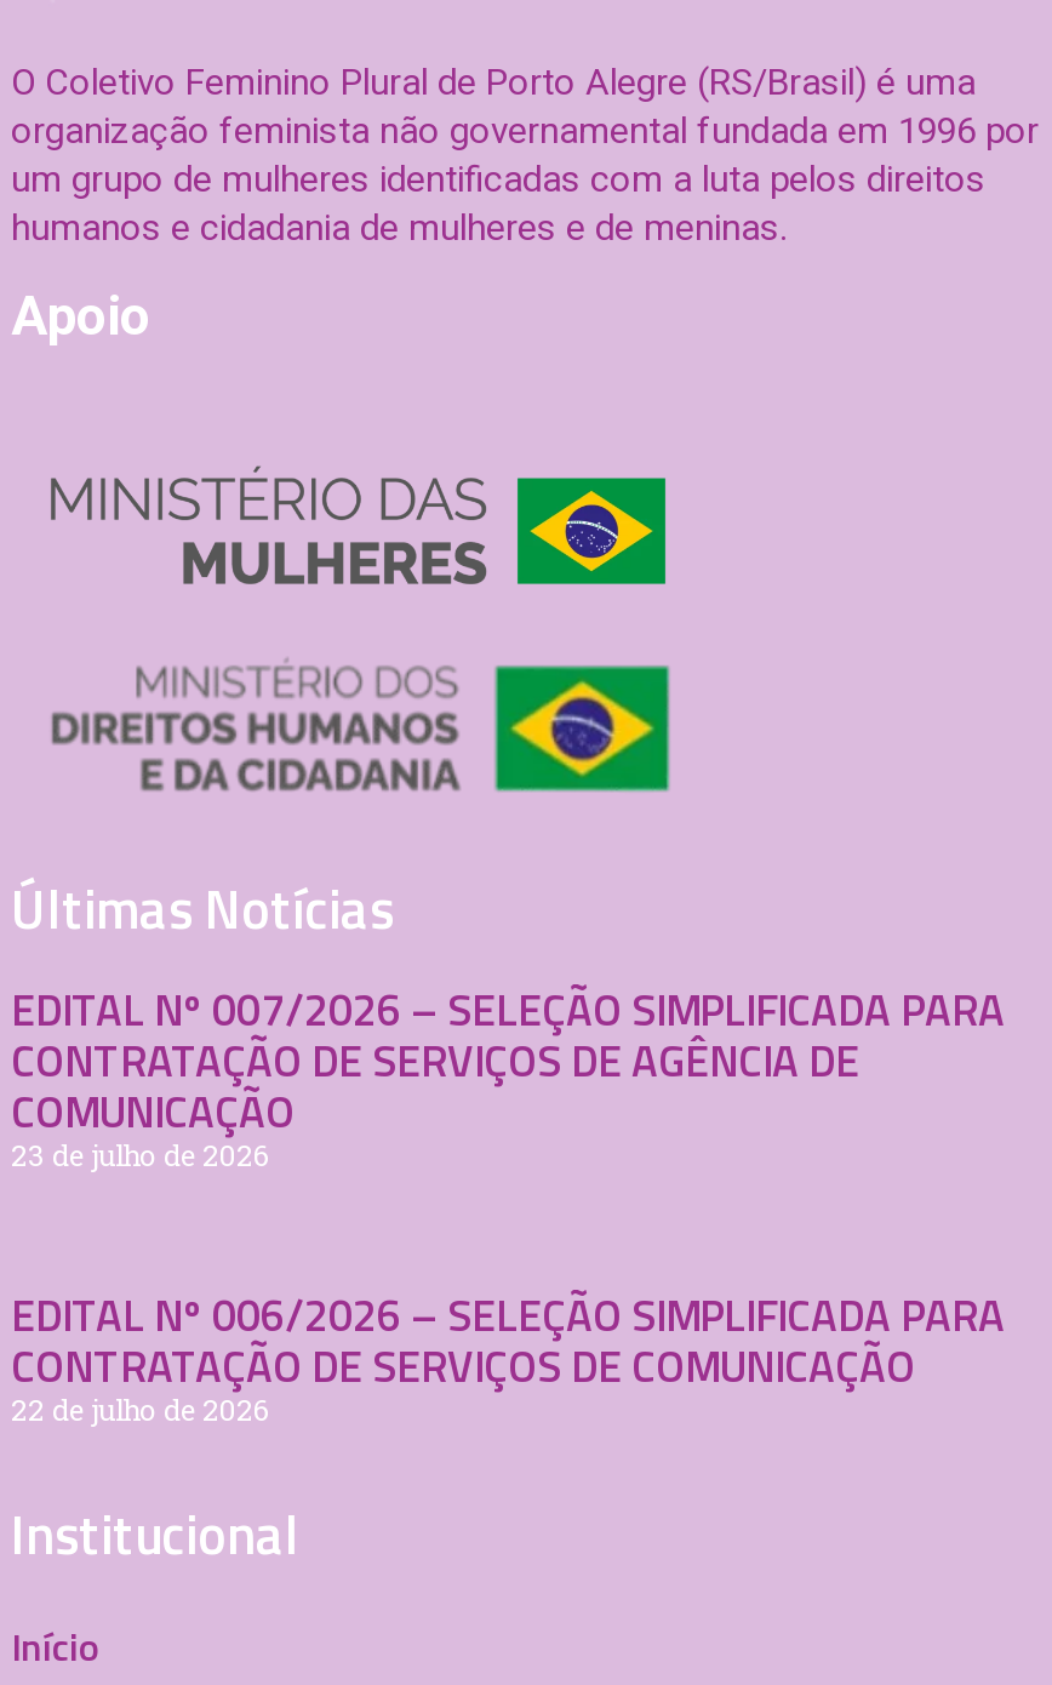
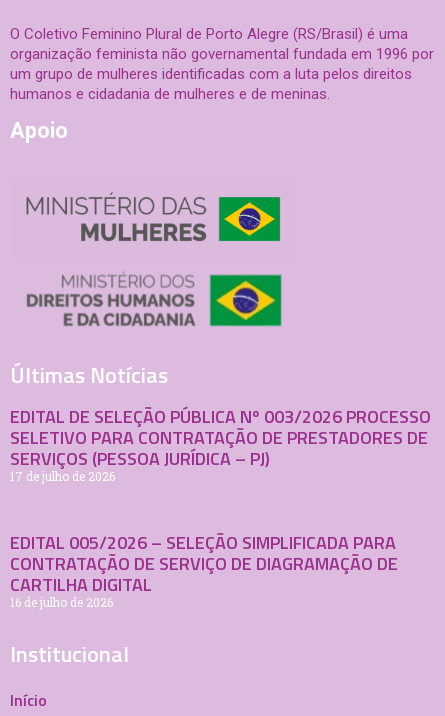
[11,977,1005,1174] EDITAL Nº 007/2026 – SELEÇÃO SIMPLIFICADA PARA | CONTRATAÇÃO DE SERVIÇOS DE AGÊNCIA DE | COMUNICAÇÃO | 23 de julho de 2026 -> [10,403,431,484] EDITAL DE SELEÇÃO PÚBLICA Nº 003/2026 PROCESSO | SELETIVO PARA CONTRATAÇÃO DE PRESTADORES DE | SERVIÇOS (PESSOA JURÍDICA – PJ) | 17 de julho de 2026
[11,1283,1005,1428] EDITAL Nº 006/2026 – SELEÇÃO SIMPLIFICADA PARA | CONTRATAÇÃO DE SERVIÇOS DE COMUNICAÇÃO | 22 de julho de 2026 -> [10,529,398,610] EDITAL 005/2026 – SELEÇÃO SIMPLIFICADA PARA | CONTRATAÇÃO DE SERVIÇO DE DIAGRAMAÇÃO DE | CARTILHA DIGITAL | 16 de julho de 2026

